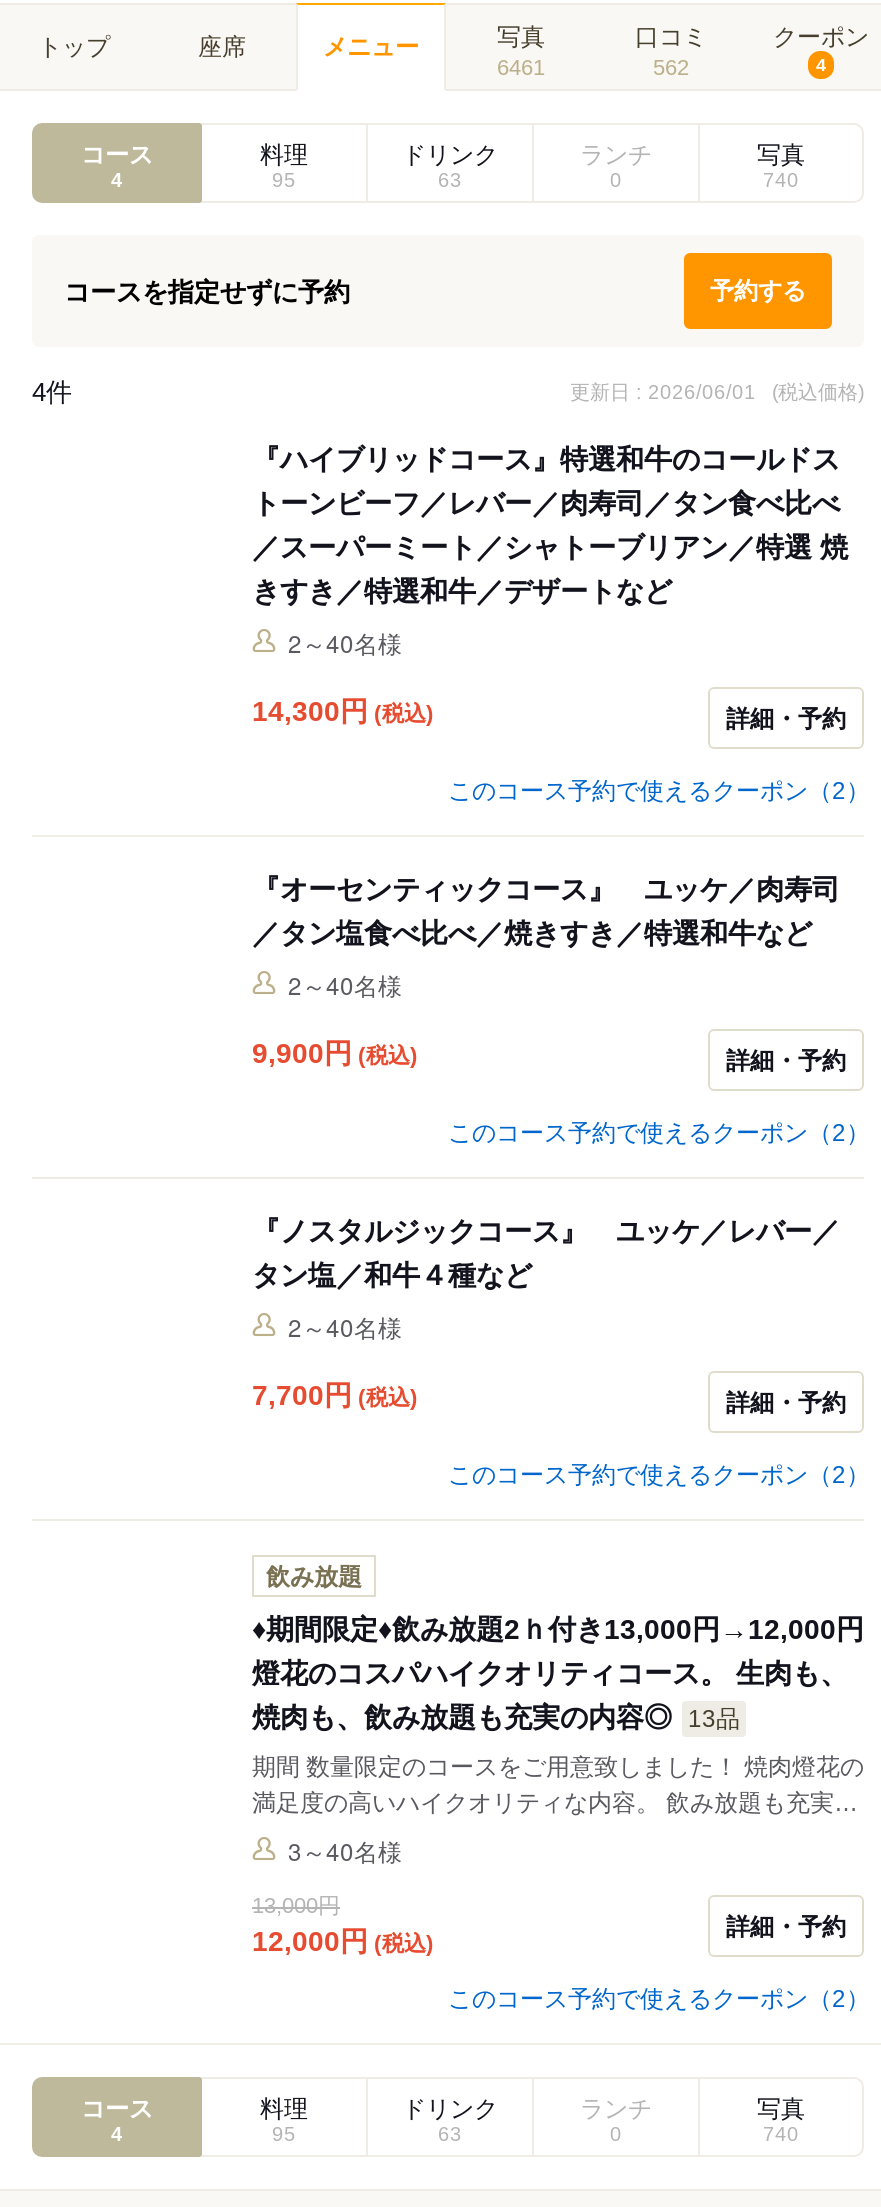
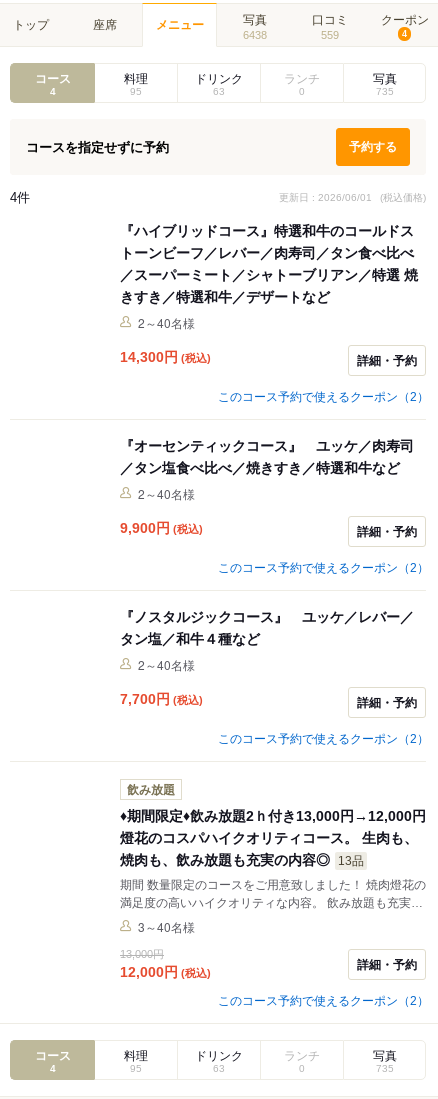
[497,55,545,79] 6461 -> [242,29,266,41] 6438
[653,55,689,79] 562 -> [320,29,338,41] 559
[763,169,799,191] 740 -> [375,86,393,97] 735
[763,2123,799,2145] 740 -> [375,1063,393,1074] 735

